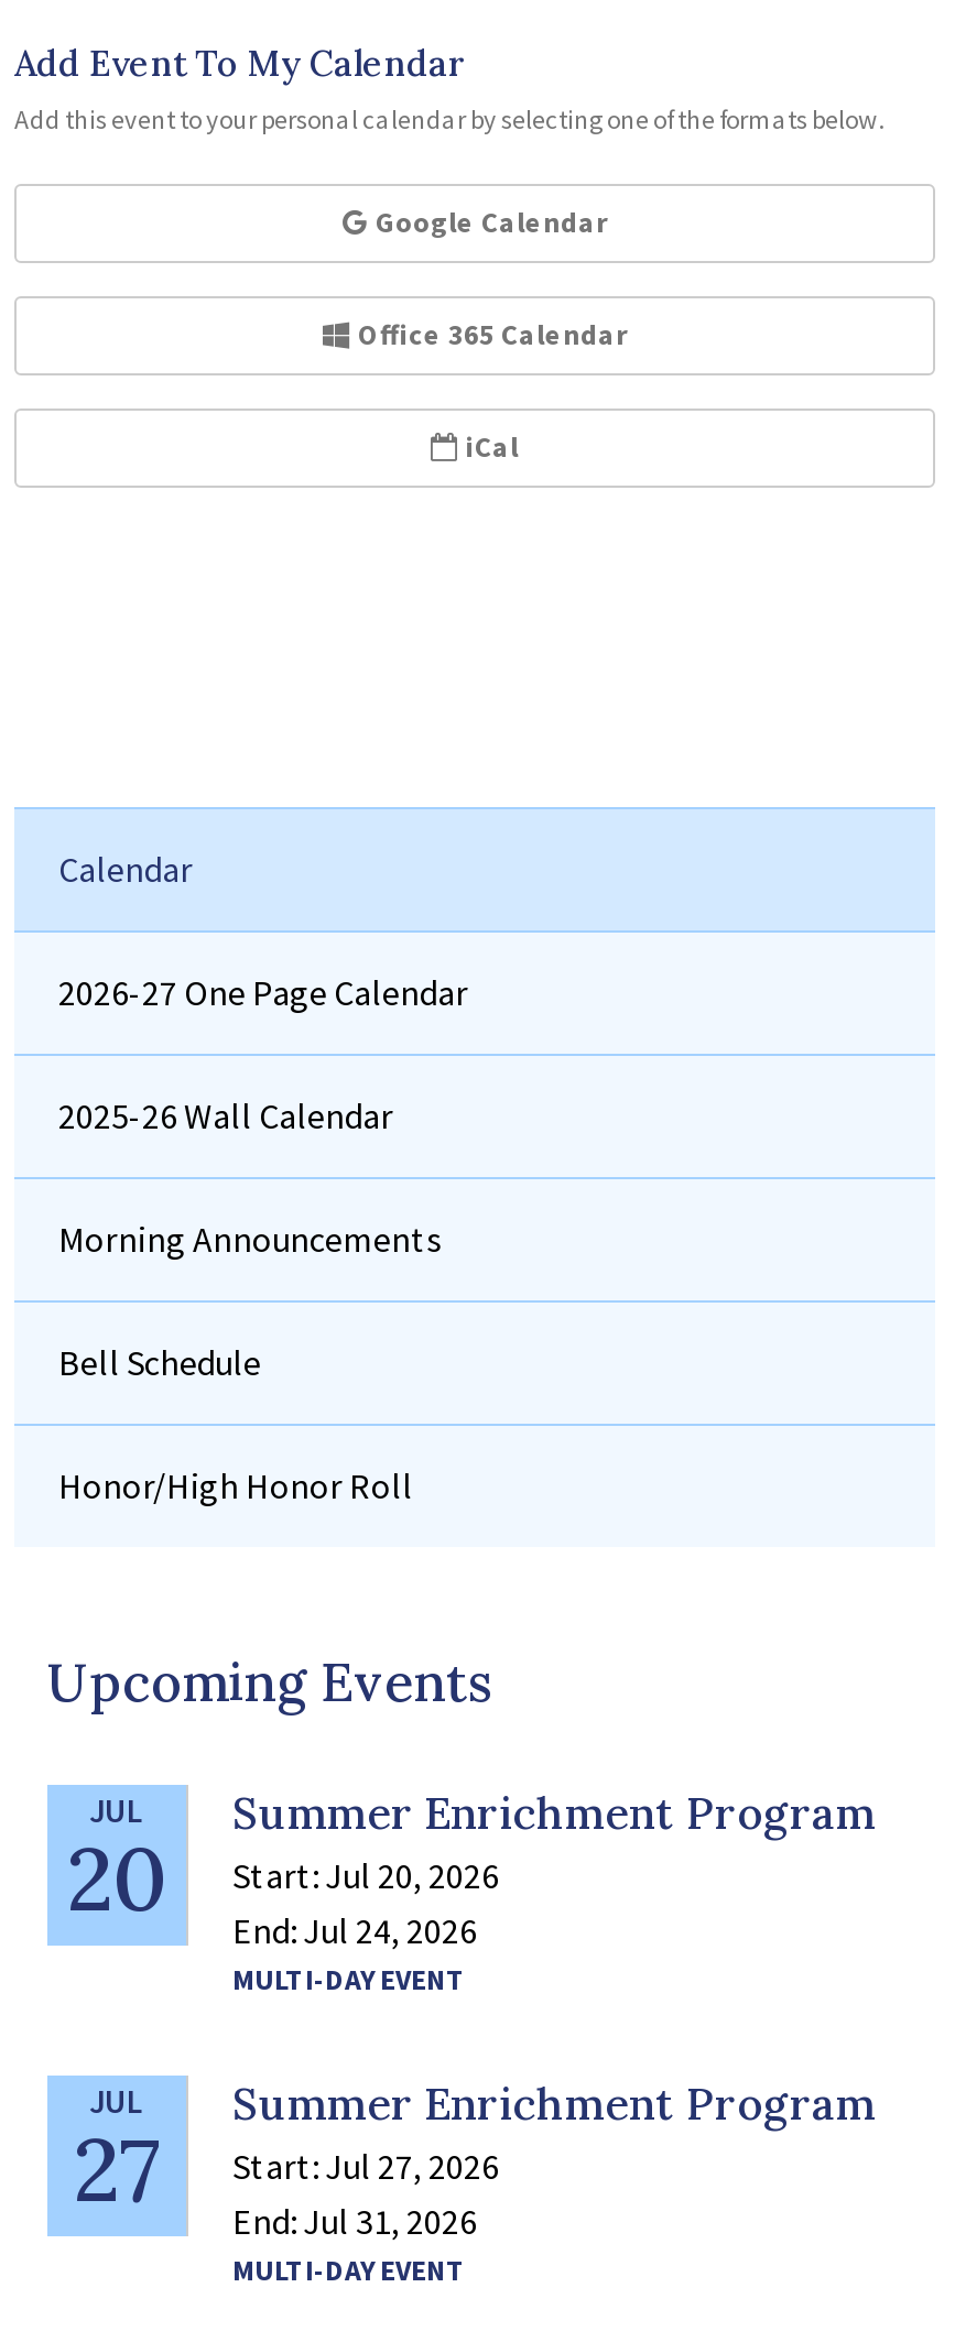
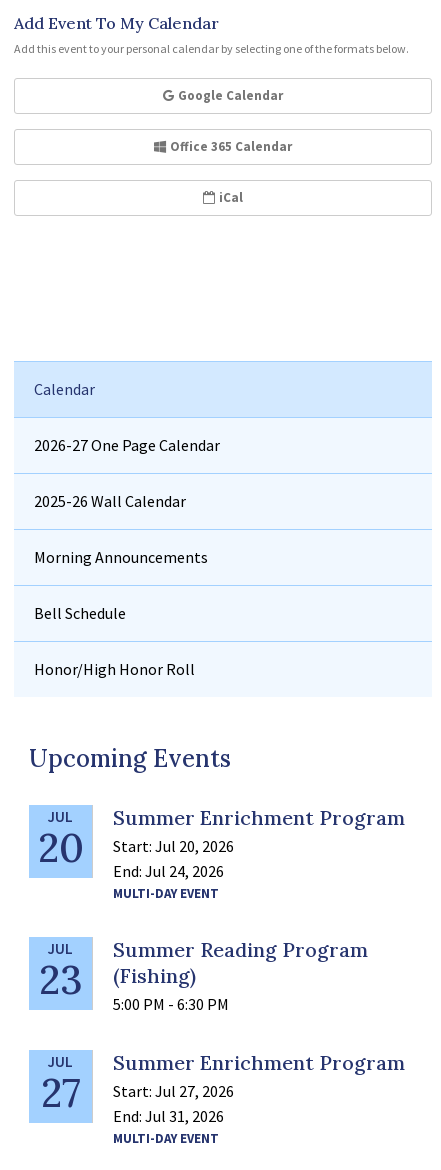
none -> [48,937,368,1071] Summer Reading Program | (Fishing) | 5:00 PM - 6:30 PM | JUL
none -> [38,954,82,1005] 23

